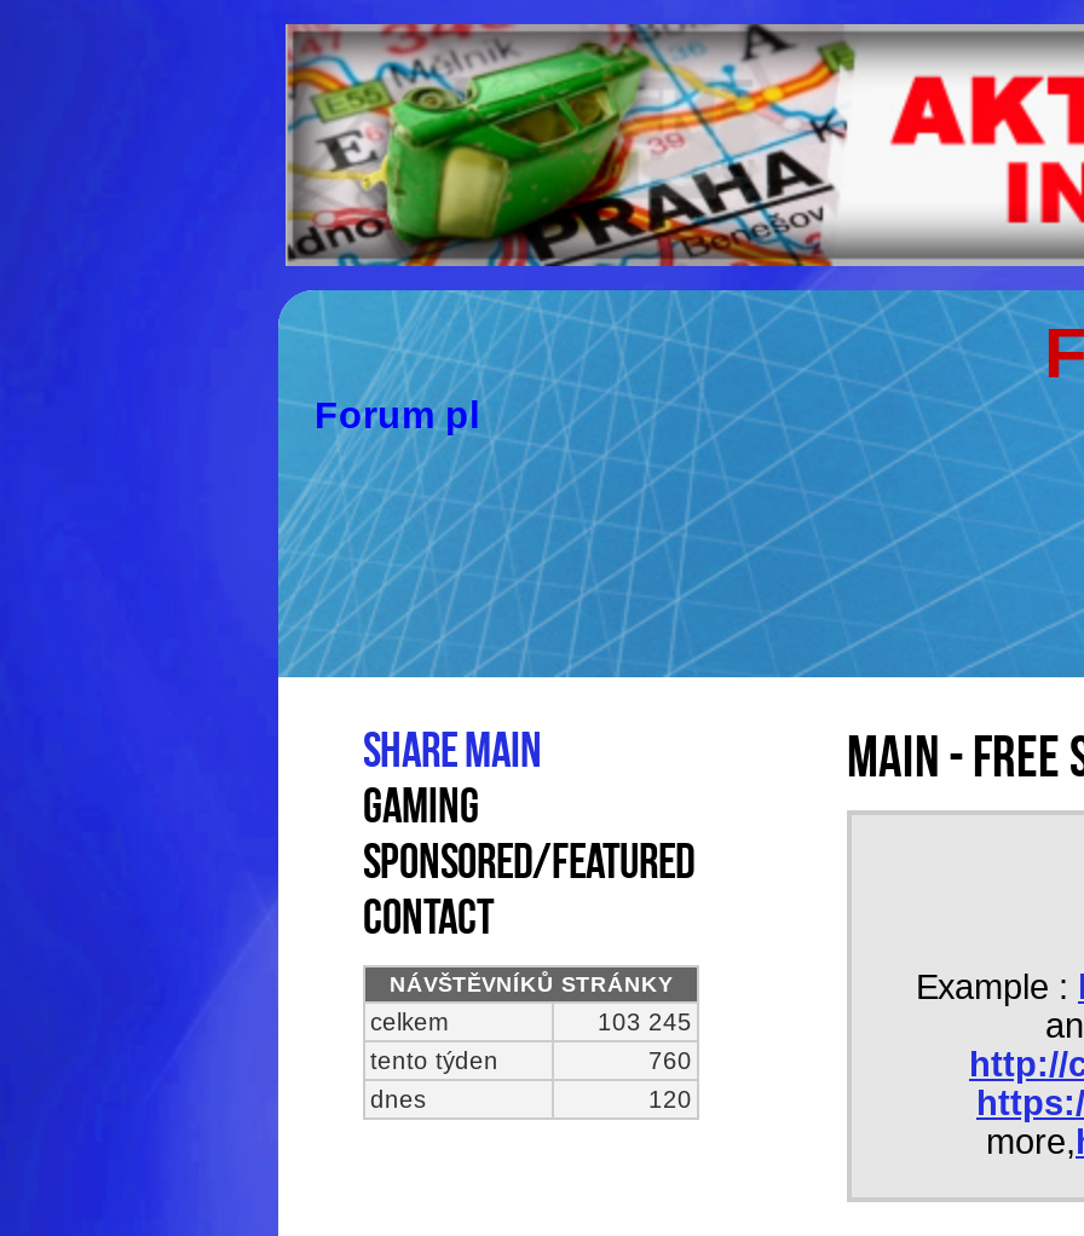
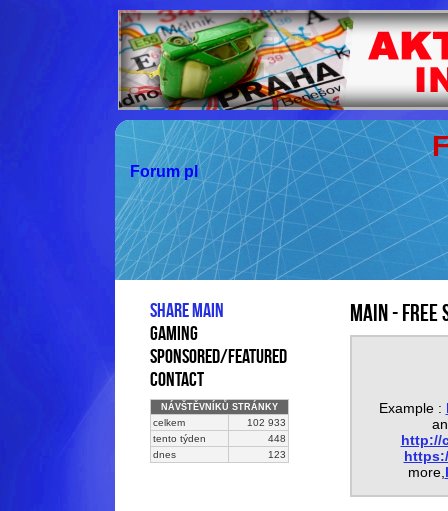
[598,1009,692,1035] 103 245 -> [247,417,286,428] 102 933
[648,1047,692,1074] 760 -> [268,433,286,444] 448
[648,1086,692,1113] 120 -> [268,449,286,460] 123

